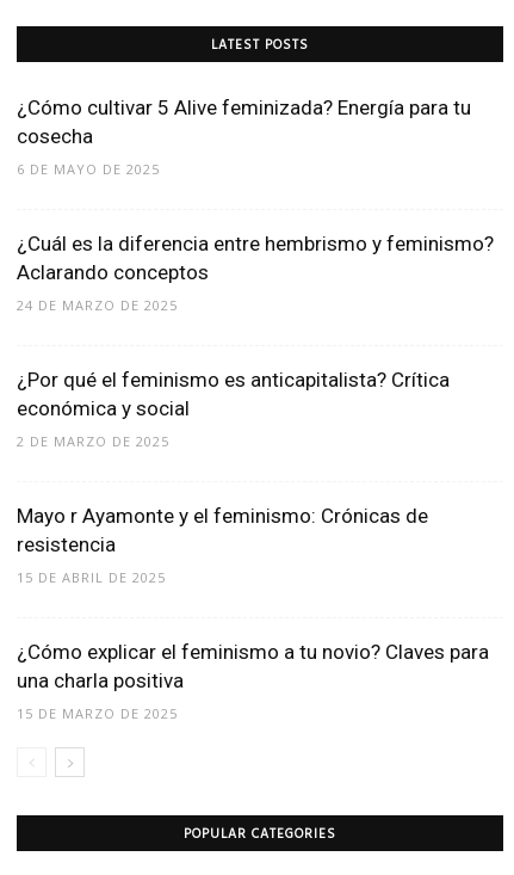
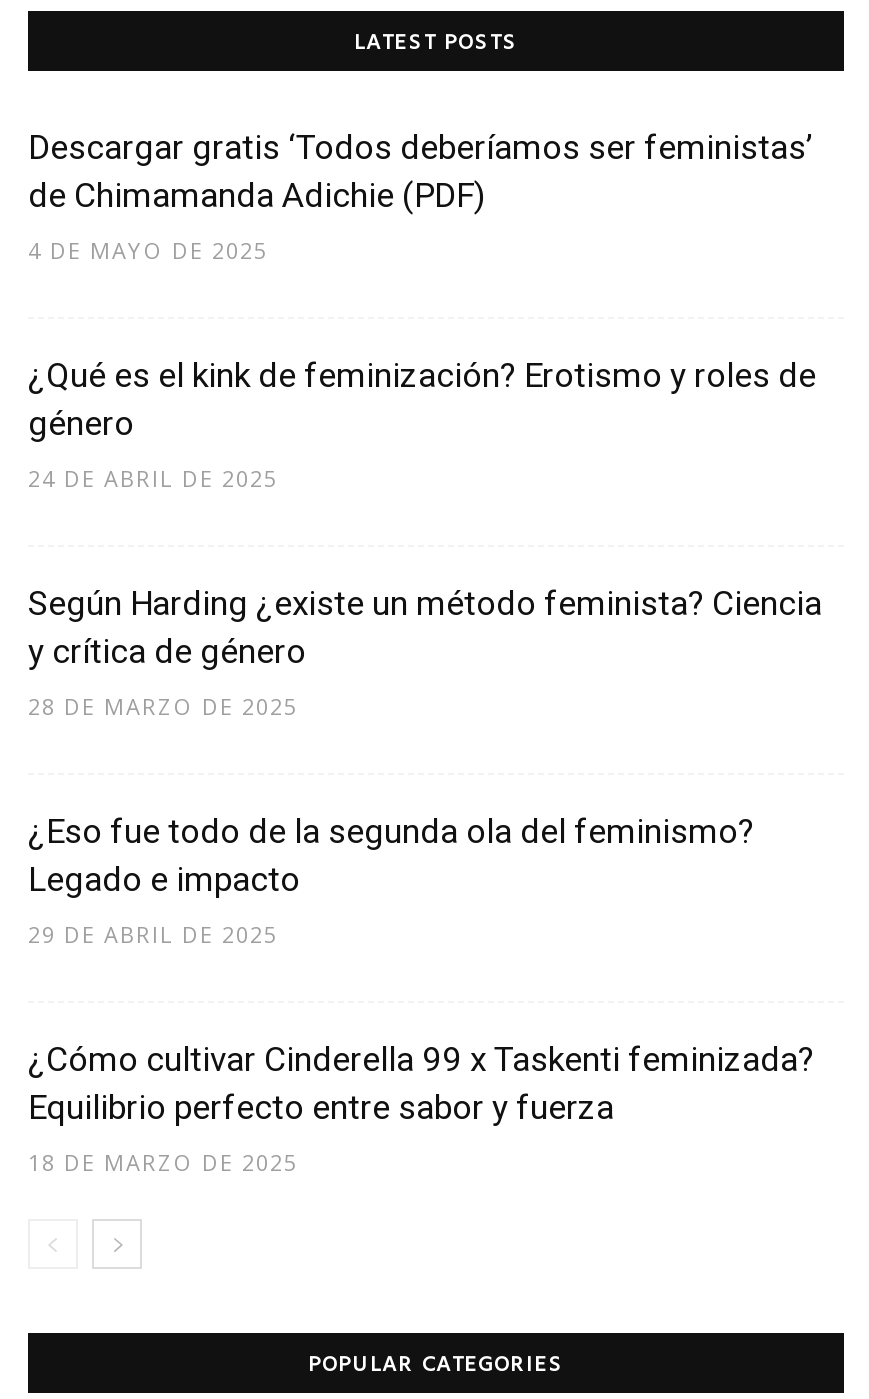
[17,96,471,148] ¿Cómo cultivar 5 Alive feminizada? Energía para tu | cosecha -> [28,128,812,216] Descargar gratis ‘Todos deberíamos ser feministas’ | de Chimamanda Adichie (PDF)
[17,160,160,178] 6 DE MAYO DE 2025 -> [28,236,268,266] 4 DE MAYO DE 2025
[17,232,494,285] ¿Cuál es la diferencia entre hembrismo y feminismo? | Aclarando conceptos -> [28,356,816,444] ¿Qué es el kink de feminización? Erotismo y roles de | género
[17,297,178,314] 24 DE MARZO DE 2025 -> [28,464,278,494] 24 DE ABRIL DE 2025
[17,368,450,421] ¿Por qué el feminismo es anticapitalista? Crítica | económica y social -> [28,584,822,672] Según Harding ¿existe un método feminista? Ciencia | y crítica de género
[17,433,169,451] 2 DE MARZO DE 2025 -> [28,692,298,722] 28 DE MARZO DE 2025
[17,504,428,557] Mayo r Ayamonte y el feminismo: Crónicas de | resistencia -> [28,812,754,900] ¿Eso fue todo de la segunda ola del feminismo? | Legado e impacto
[17,569,166,587] 15 DE ABRIL DE 2025 -> [28,920,278,950] 29 DE ABRIL DE 2025
[17,640,489,693] ¿Cómo explicar el feminismo a tu novio? Claves para | una charla positiva -> [28,1040,814,1128] ¿Cómo cultivar Cinderella 99 x Taskenti feminizada? | Equilibrio perfecto entre sabor y fuerza
[17,705,178,723] 15 DE MARZO DE 2025 -> [28,1148,298,1178] 18 DE MARZO DE 2025

